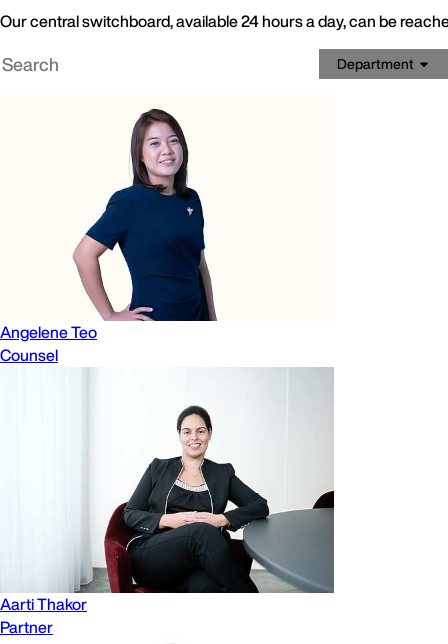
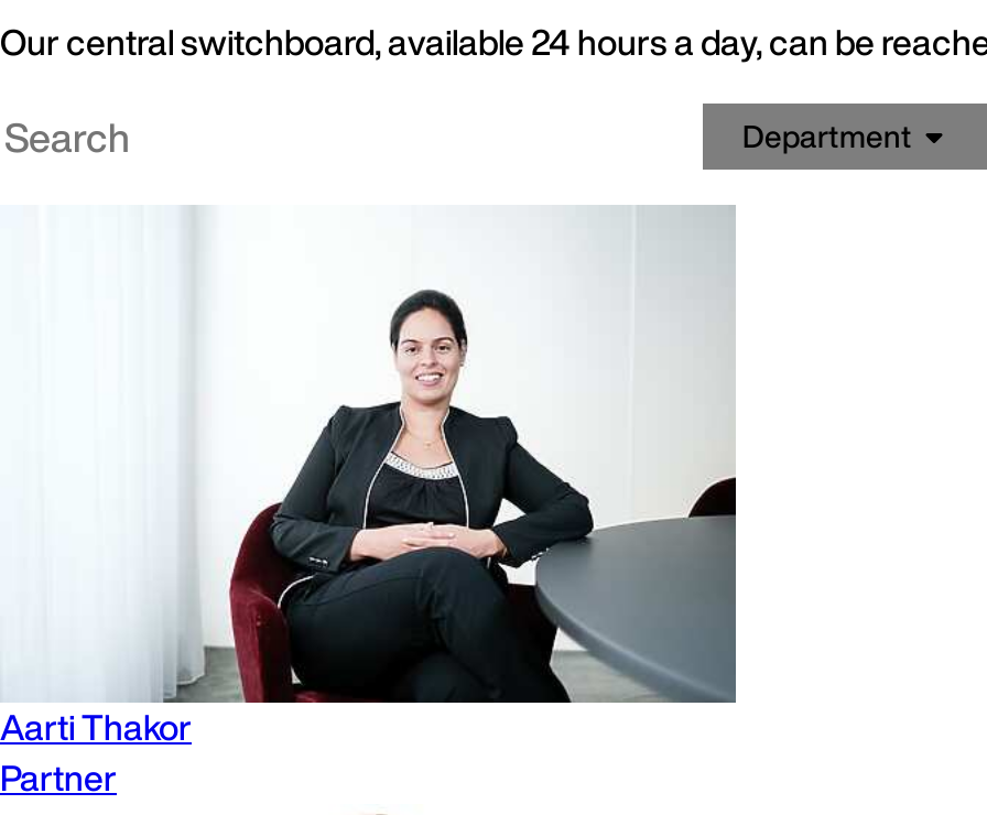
[0,108,218,367] [image] | Angelene Teo | Counsel -> none

